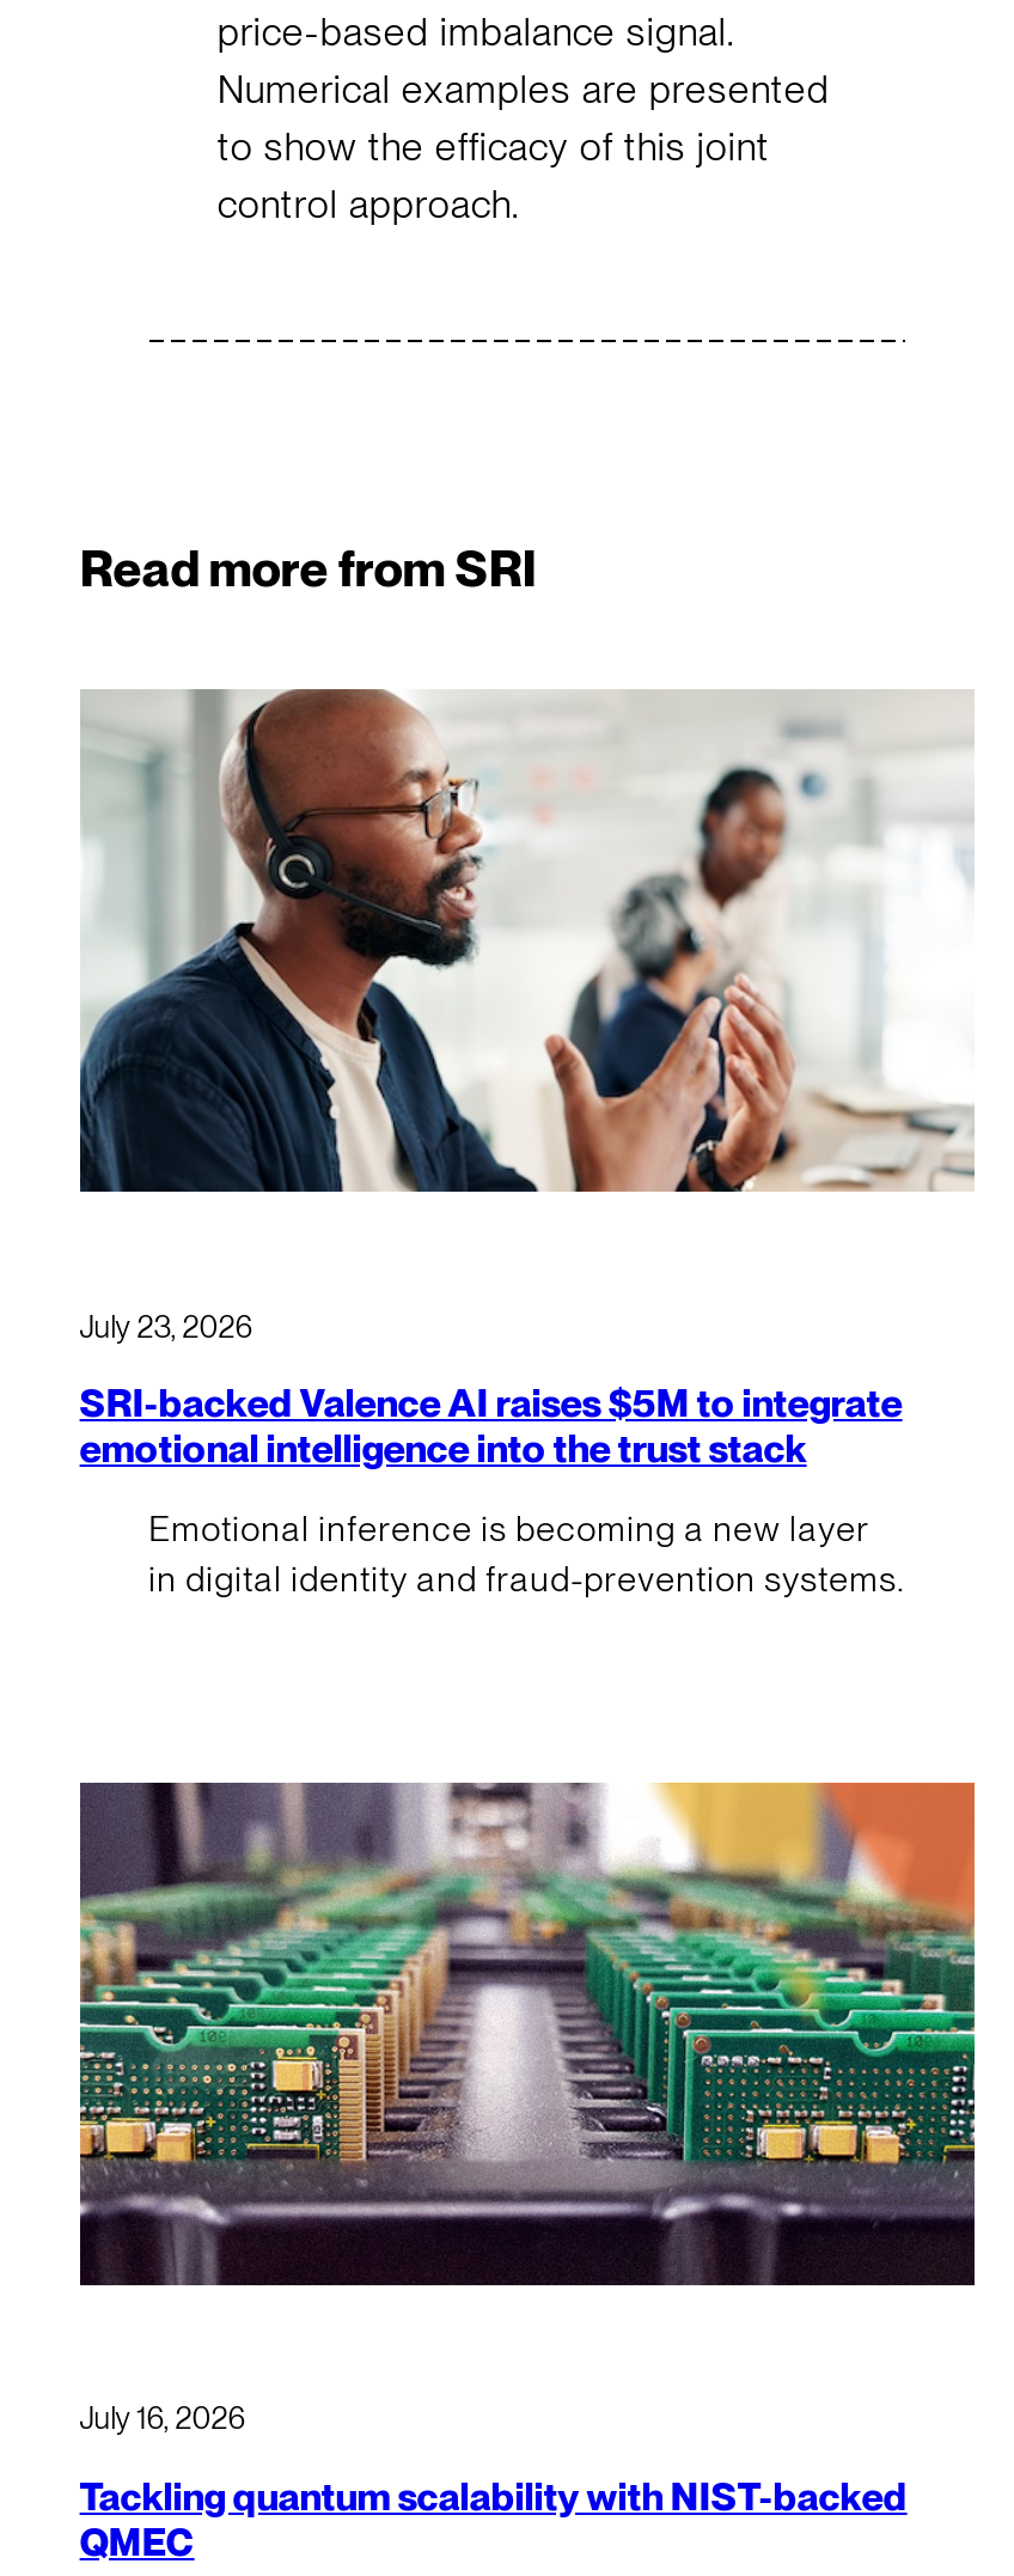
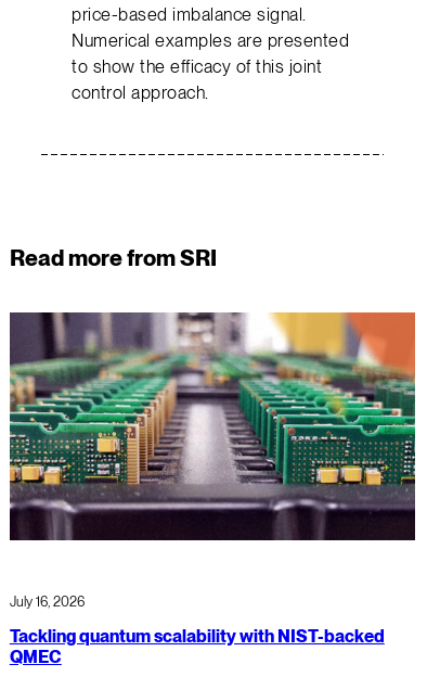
[80,689,975,1194] [image] -> none
[80,1308,905,1600] July 23, 2026 | SRI-backed Valence AI raises $5M to integrate | emotional intelligence into the trust stack | Emotional inference is becoming a new layer | in digital identity and fraud-prevention systems. -> none

